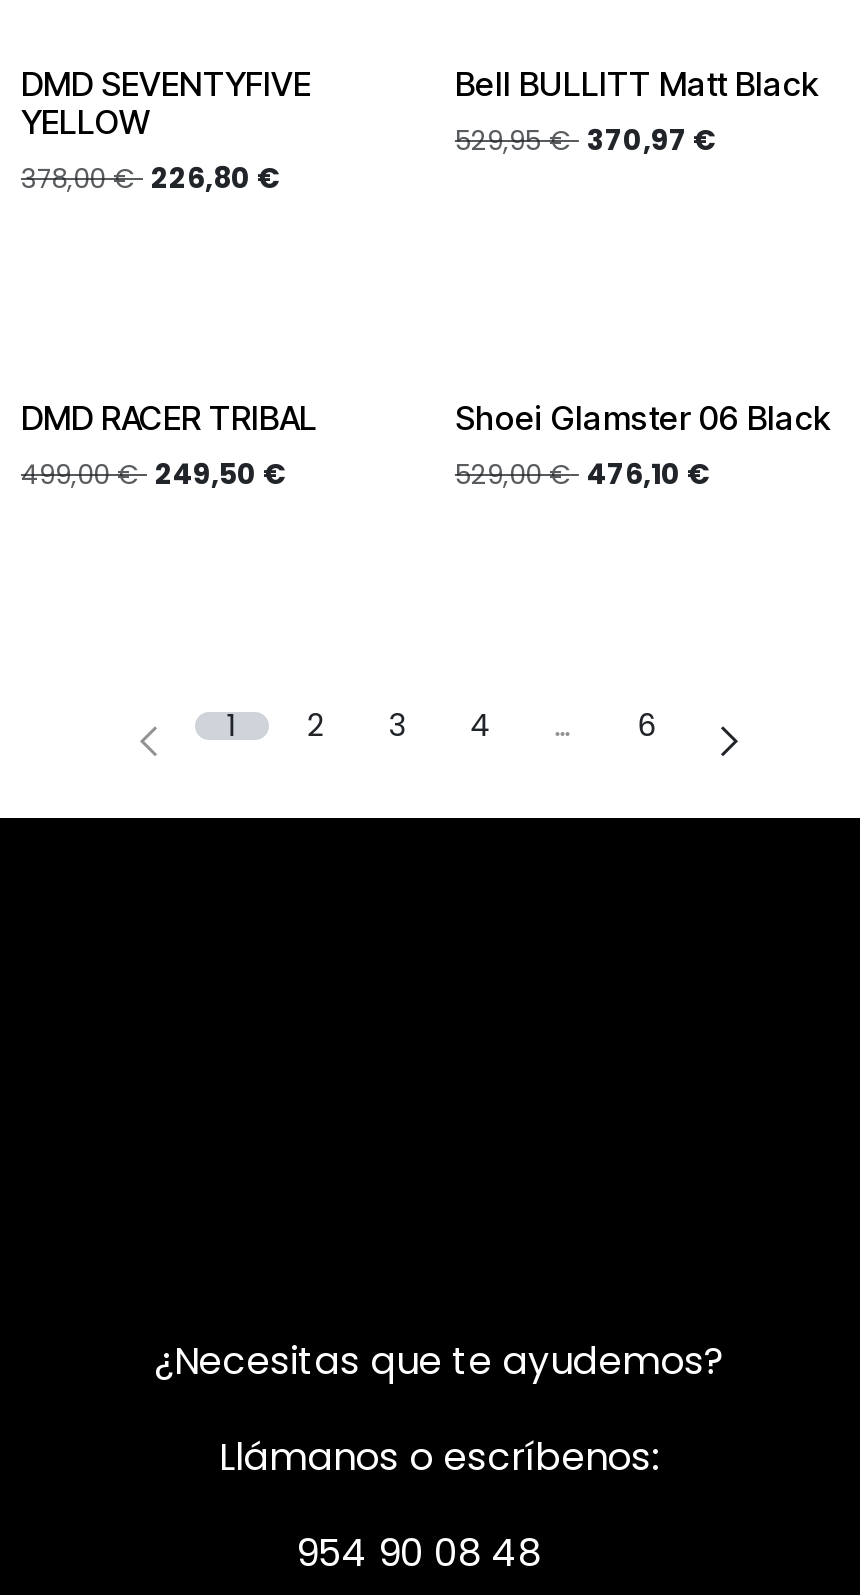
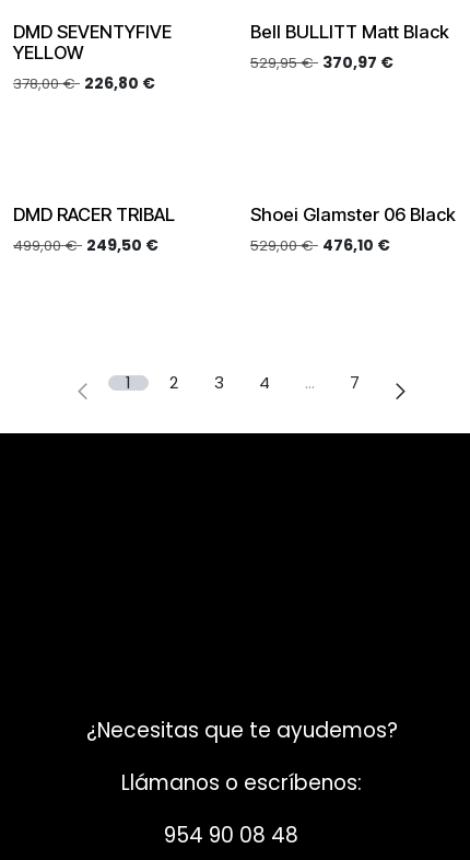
[637,704,655,746] 6 -> [350,371,360,394] 7

